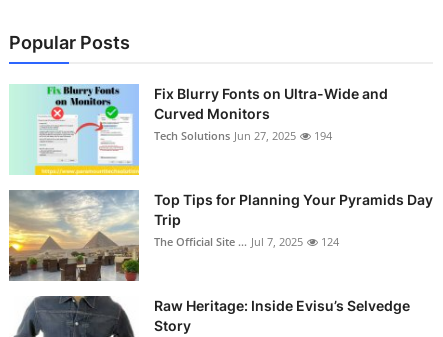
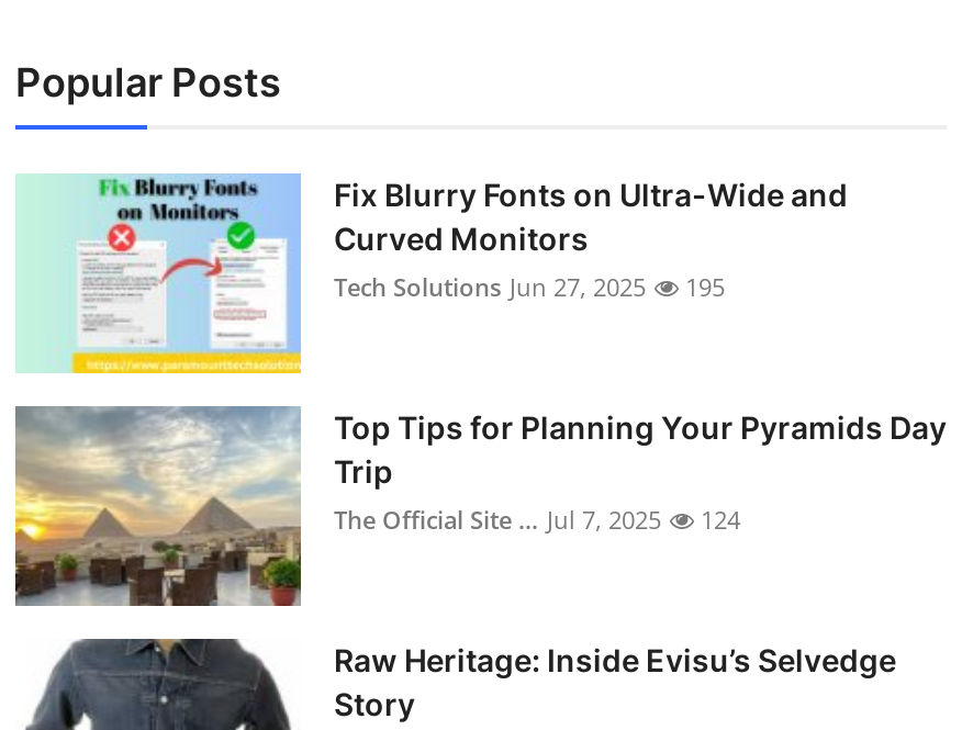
[154,128,332,143] Tech Solutions Jun 27, 2025 194 -> [334,271,725,304] Tech Solutions Jun 27, 2025 195

